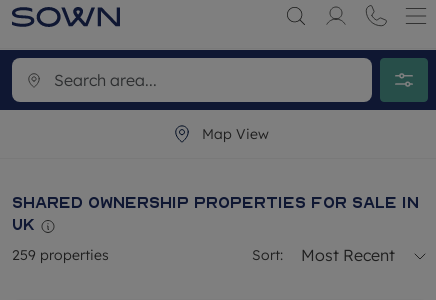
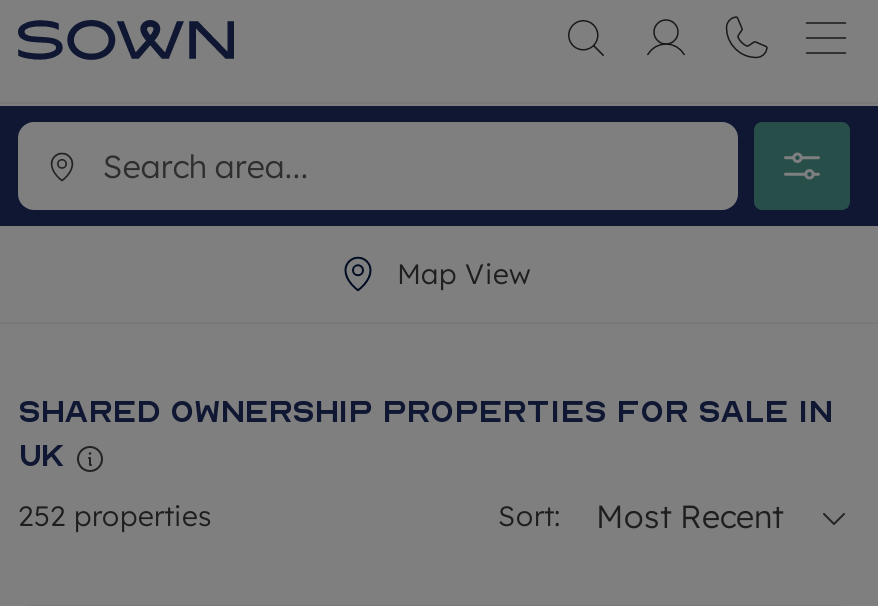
[12,246,109,264] 259 properties -> [18,499,212,535] 252 properties

